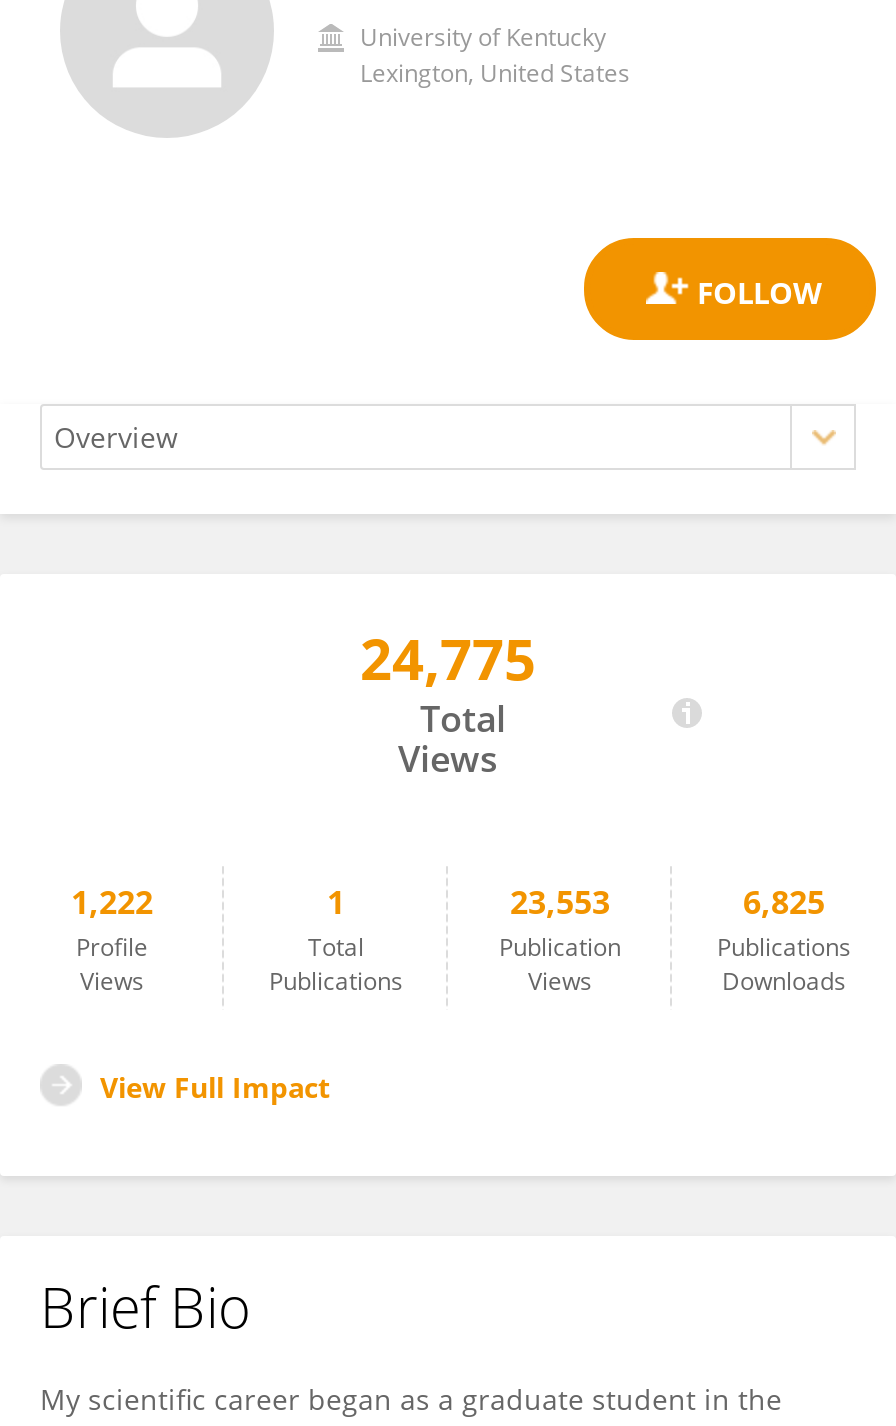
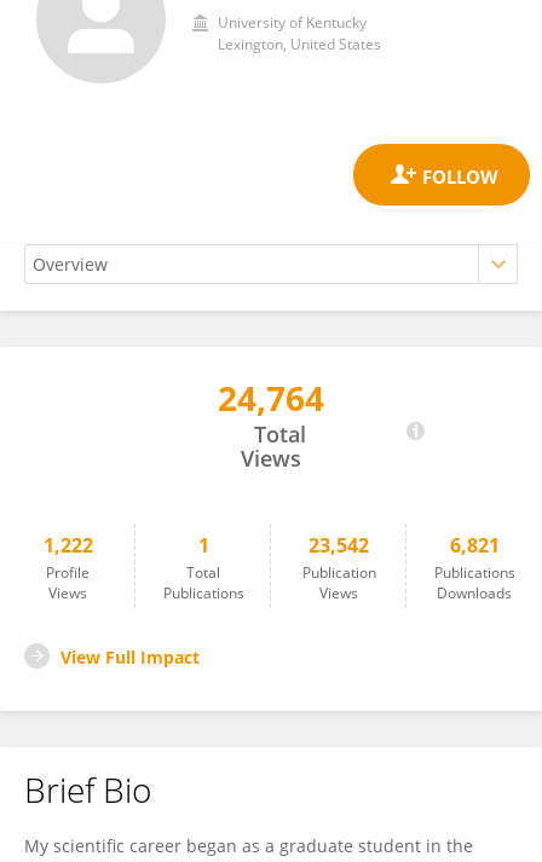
[360,620,536,696] 24,775 -> [218,375,324,421] 24,764
[510,880,610,924] 23,553 -> [309,532,369,559] 23,542
[743,880,825,924] 6,825 -> [449,532,499,559] 6,821

